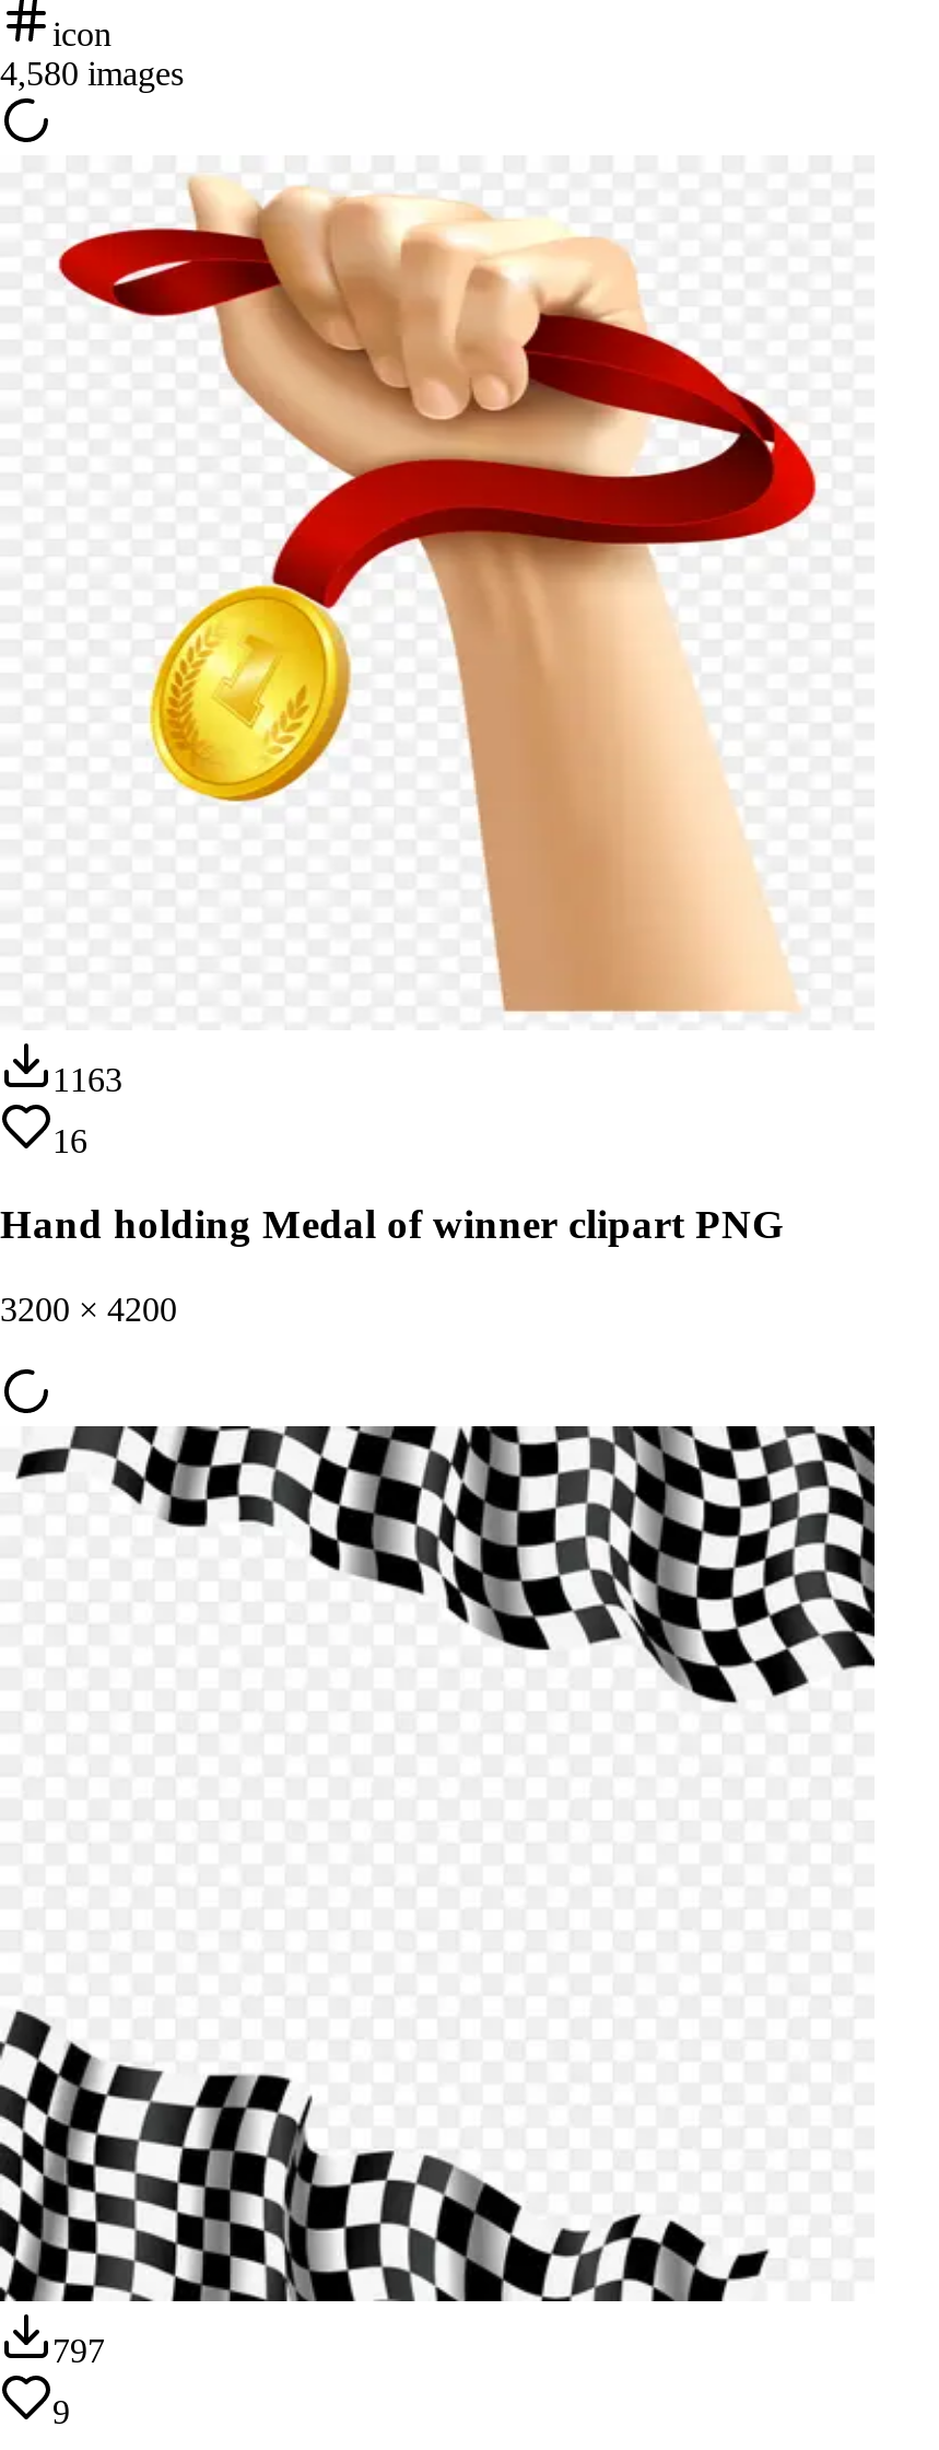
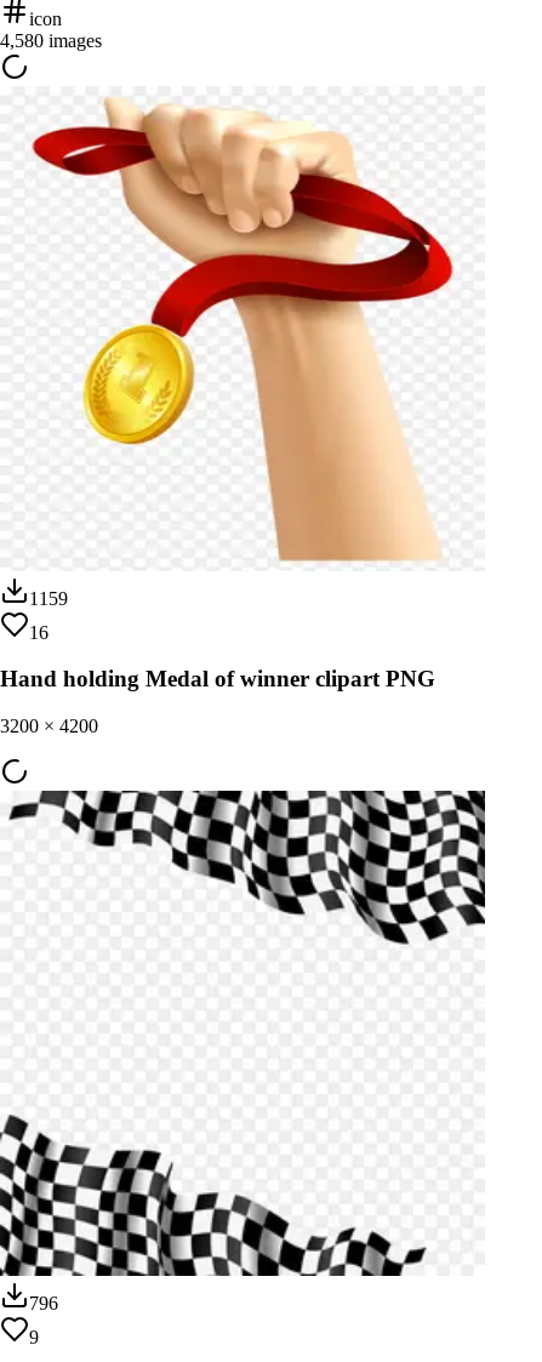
[52,1060,122,1097] 1163 -> [29,588,68,608] 1159
[52,2332,105,2369] 797 -> [29,1293,58,1314] 796

